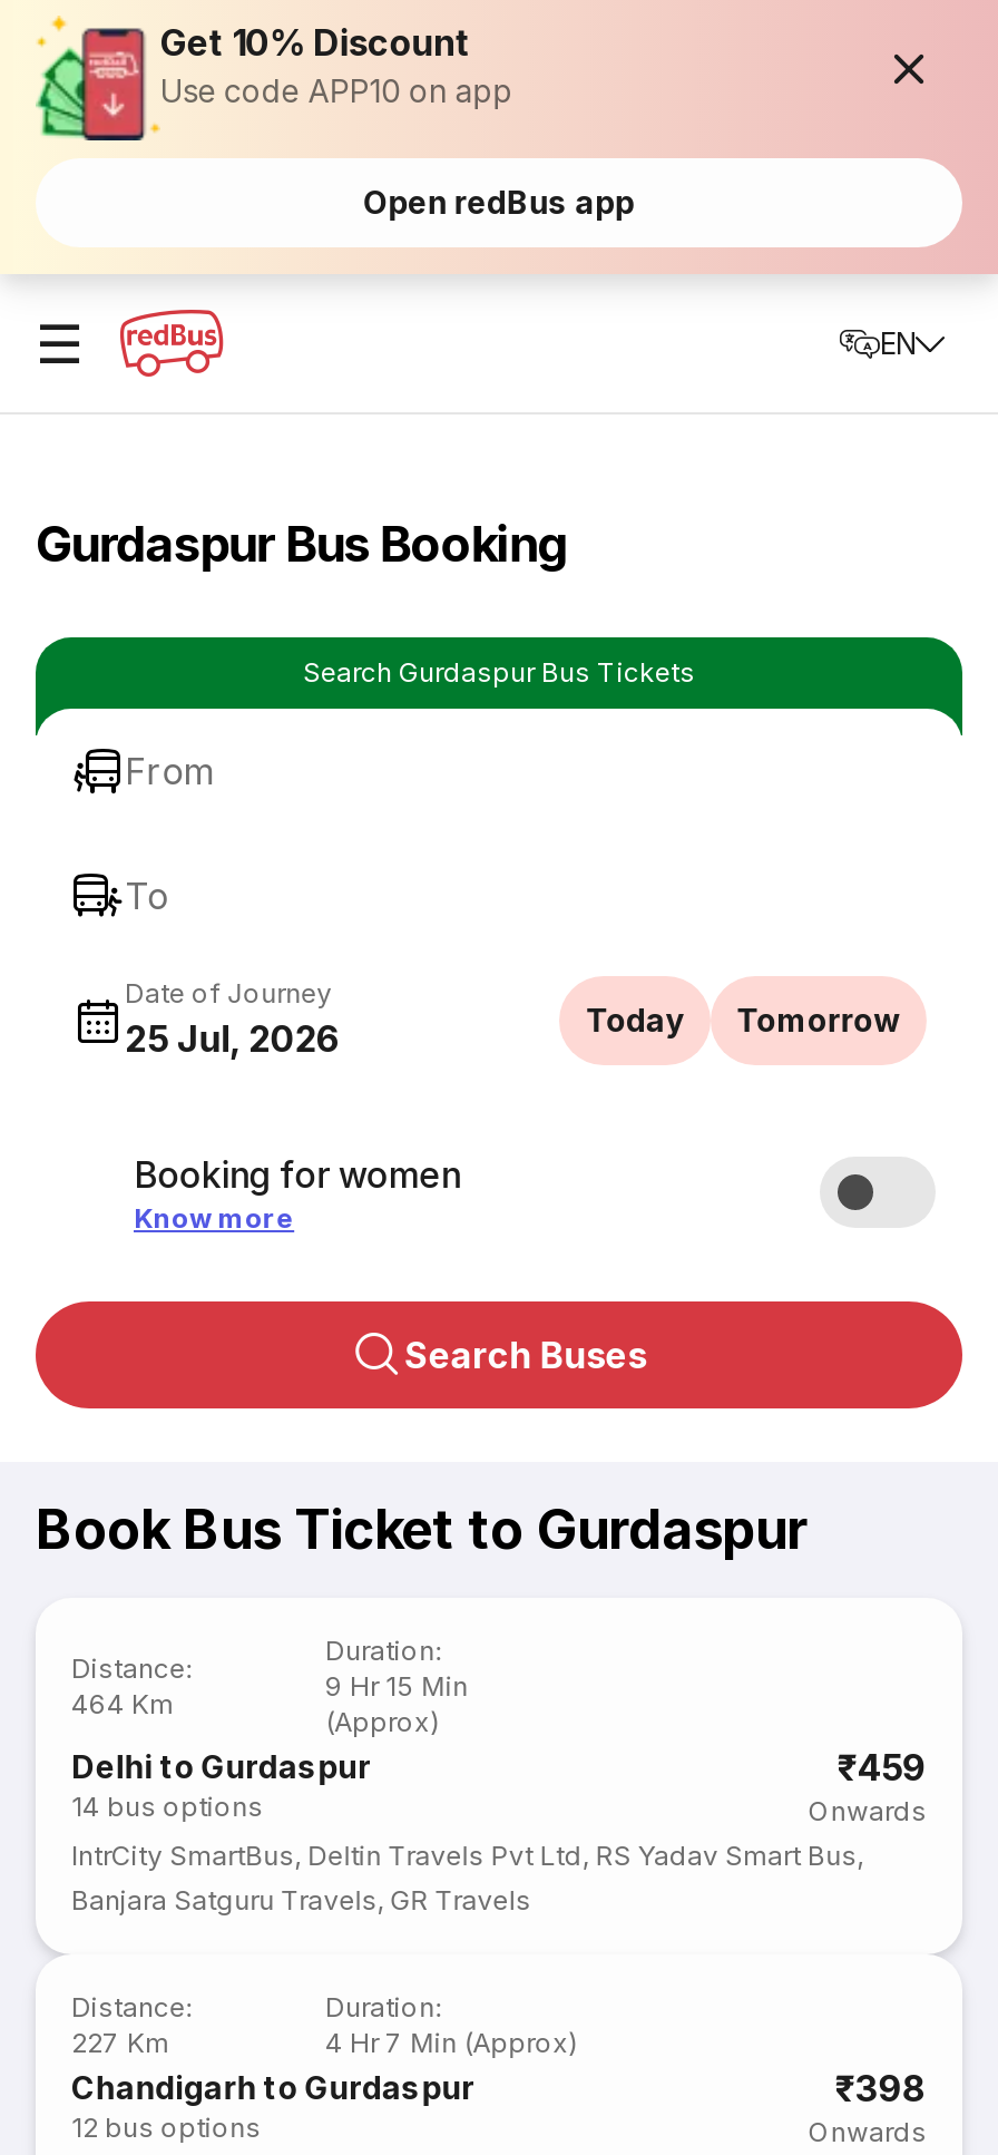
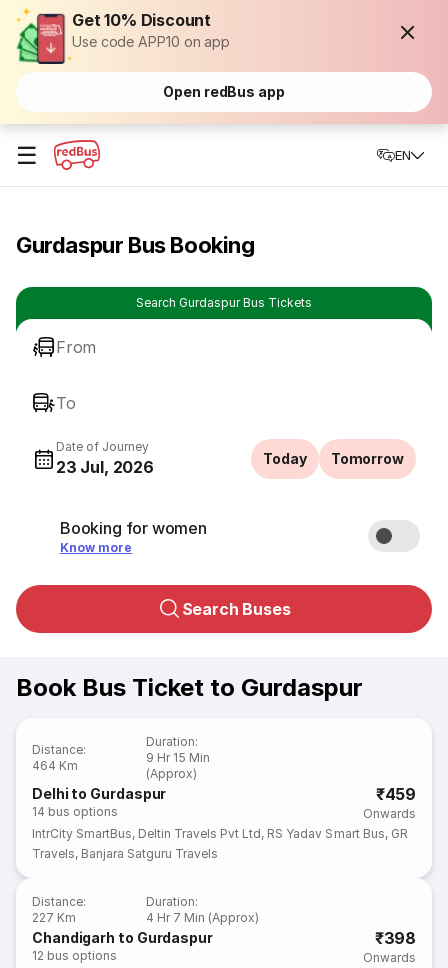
[125,1016,340,1061] 25 Jul, 2026 -> [56,457,154,477] 23 Jul, 2026
[71,1839,863,1917] IntrCity SmartBus, Deltin Travels Pvt Ltd, RS Yadav Smart Bus, | Banjara Satguru Travels, GR Travels -> [32,826,408,861] IntrCity SmartBus, Deltin Travels Pvt Ltd, RS Yadav Smart Bus, GR | Travels, Banjara Satguru Travels

